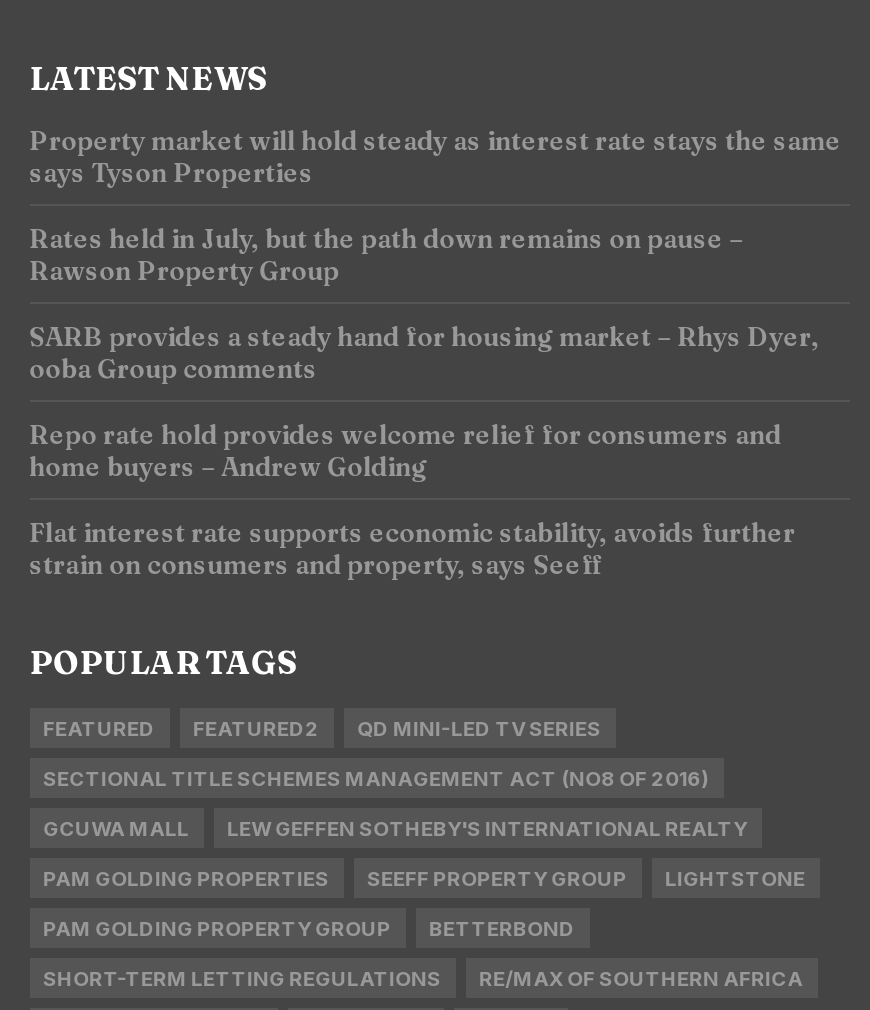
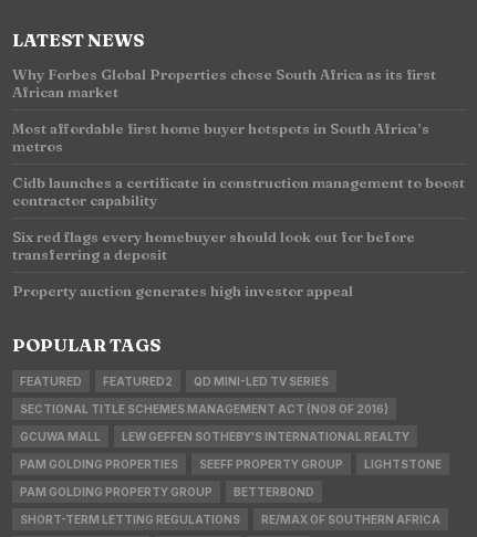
[29,124,841,188] Property market will hold steady as interest rate stays the same | says Tyson Properties -> [12,65,436,101] Why Forbes Global Properties chose South Africa as its first | African market
[29,222,743,286] Rates held in July, but the path down remains on pause – | Rawson Property Group -> [12,119,429,155] Most affordable first home buyer hotspots in South Africa’s | metros
[29,320,819,384] SARB provides a steady hand for housing market – Rhys Dyer, | ooba Group comments -> [12,173,464,209] Cidb launches a certificate in construction management to boost | contractor capability
[29,418,781,482] Repo rate hold provides welcome relief for consumers and | home buyers – Andrew Golding -> [12,228,415,263] Six red flags every homebuyer should look out for before | transferring a deposit
[29,516,795,580] Flat interest rate supports economic stability, avoids further | strain on consumers and property, says Seeff -> [12,282,353,299] Property auction generates high investor appeal

